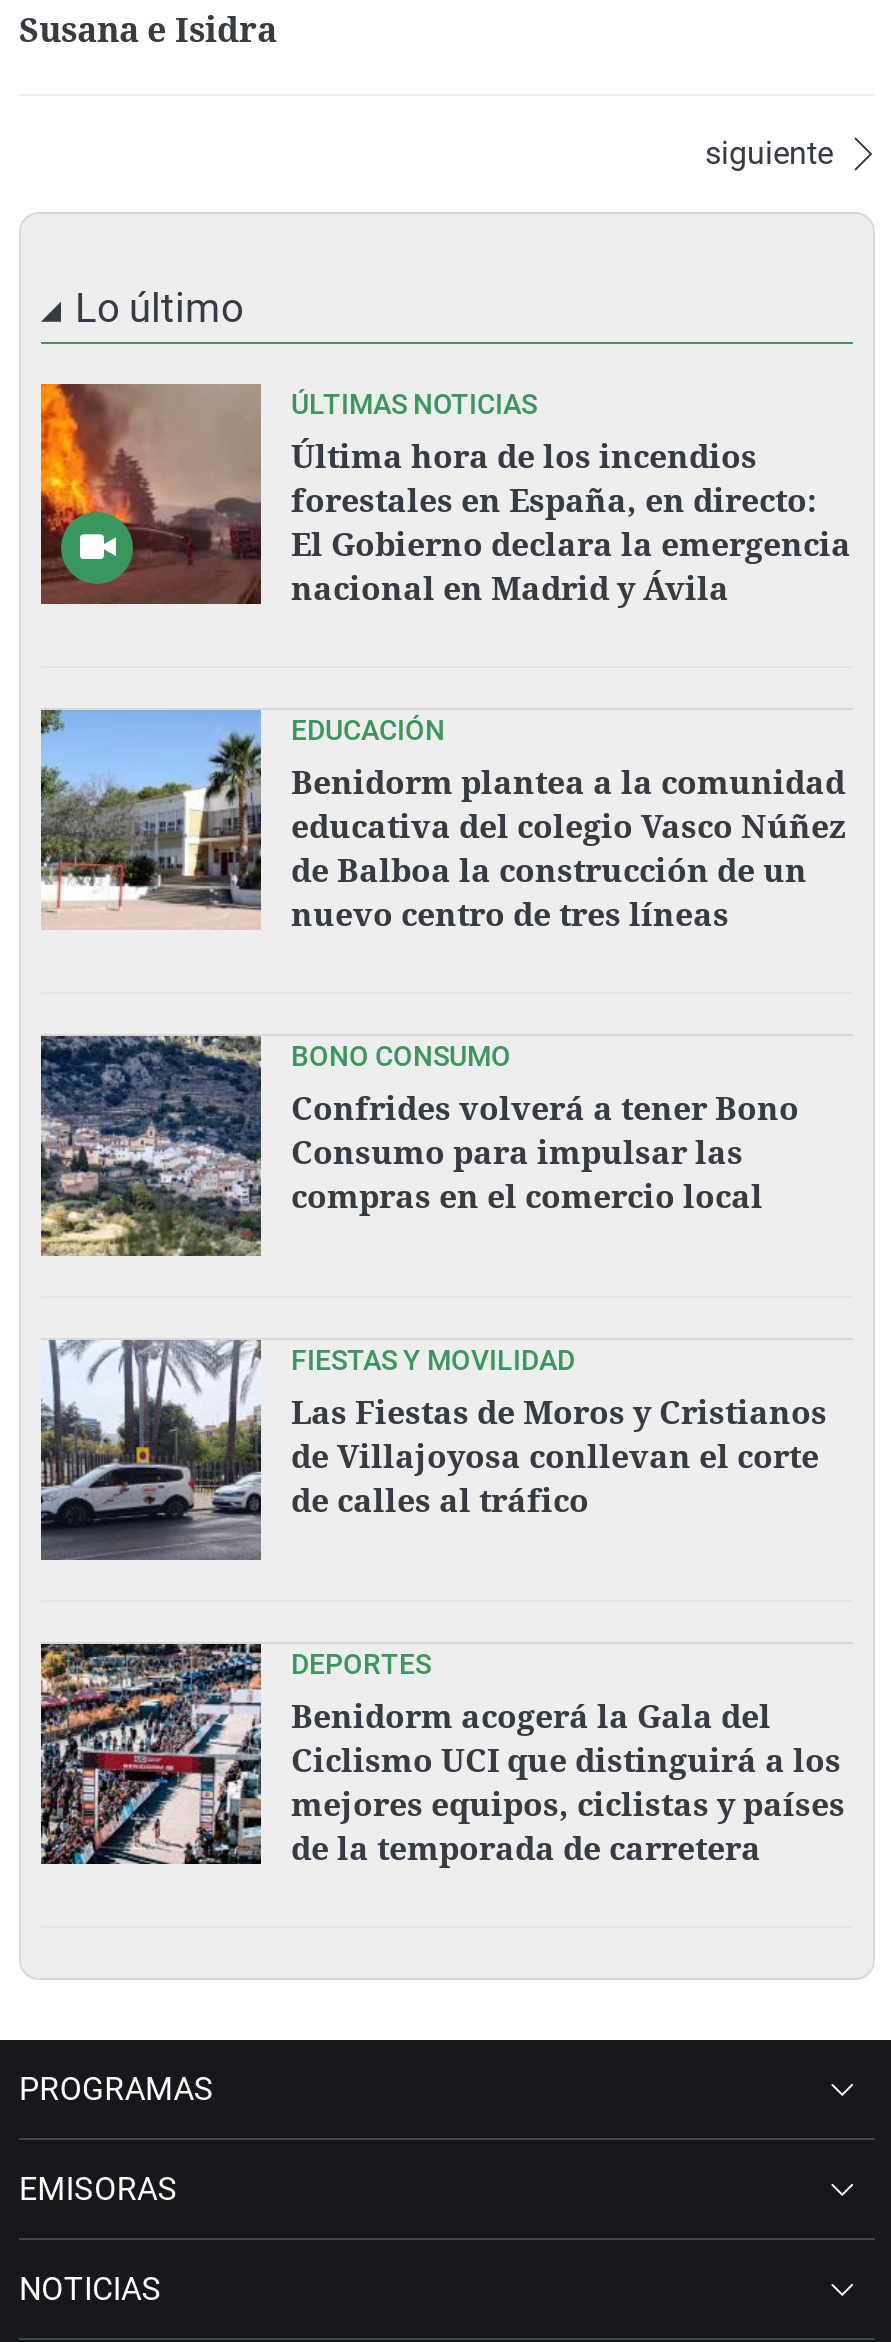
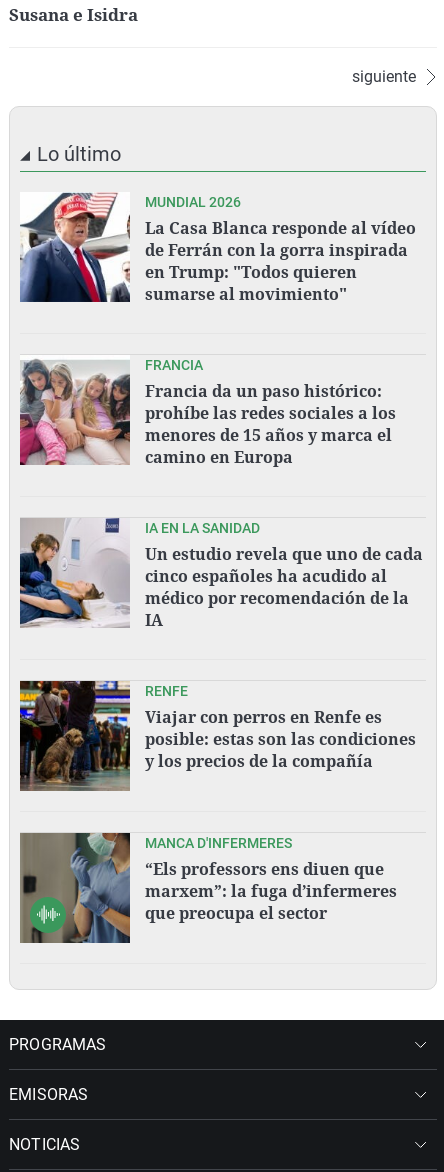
[39,382,851,610] [image] | ÚLTIMAS NOTICIAS | Última hora de los incendios | forestales en España, en directo: | El Gobierno declara la emergencia | nacional en Madrid y Ávila -> [19,192,416,305] [image] | MUNDIAL 2026 | La Casa Blanca responde al vídeo | de Ferrán con la gorra inspirada | en Trump: "Todos quieren | sumarse al movimiento"
[39,708,845,936] [image] | EDUCACIÓN | Benidorm plantea a la comunidad | educativa del colegio Vasco Núñez | de Balboa la construcción de un | nuevo centro de tres líneas -> [19,355,396,468] [image] | FRANCIA | Francia da un paso histórico: | prohíbe las redes sociales a los | menores de 15 años y marca el | camino en Europa
[39,1034,799,1258] [image] | BONO CONSUMO | Confrides volverá a tener Bono | Consumo para impulsar las | compras en el comercio local -> [19,518,423,631] [image] | IA EN LA SANIDAD | Un estudio revela que uno de cada | cinco españoles ha acudido al | médico por recomendación de la | IA
[39,1338,827,1582] [image] | FIESTAS Y MOVILIDAD | Las Fiestas de Moros y Cristianos | de Villajoyosa conllevan el corte | de calles al tráfico -> [19,670,416,792] [image] | RENFE | Viajar con perros en Renfe es | posible: estas son las condiciones | y los precios de la compañía
[39,1642,845,1886] [image] | DEPORTES | Benidorm acogerá la Gala del | Ciclismo UCI que distinguirá a los | mejores equipos, ciclistas y países | de la temporada de carretera -> [19,822,397,944] [image] | MANCA D'INFERMERES | “Els professors ens diuen que | marxem”: la fuga d’infermeres | que preocupa el sector

